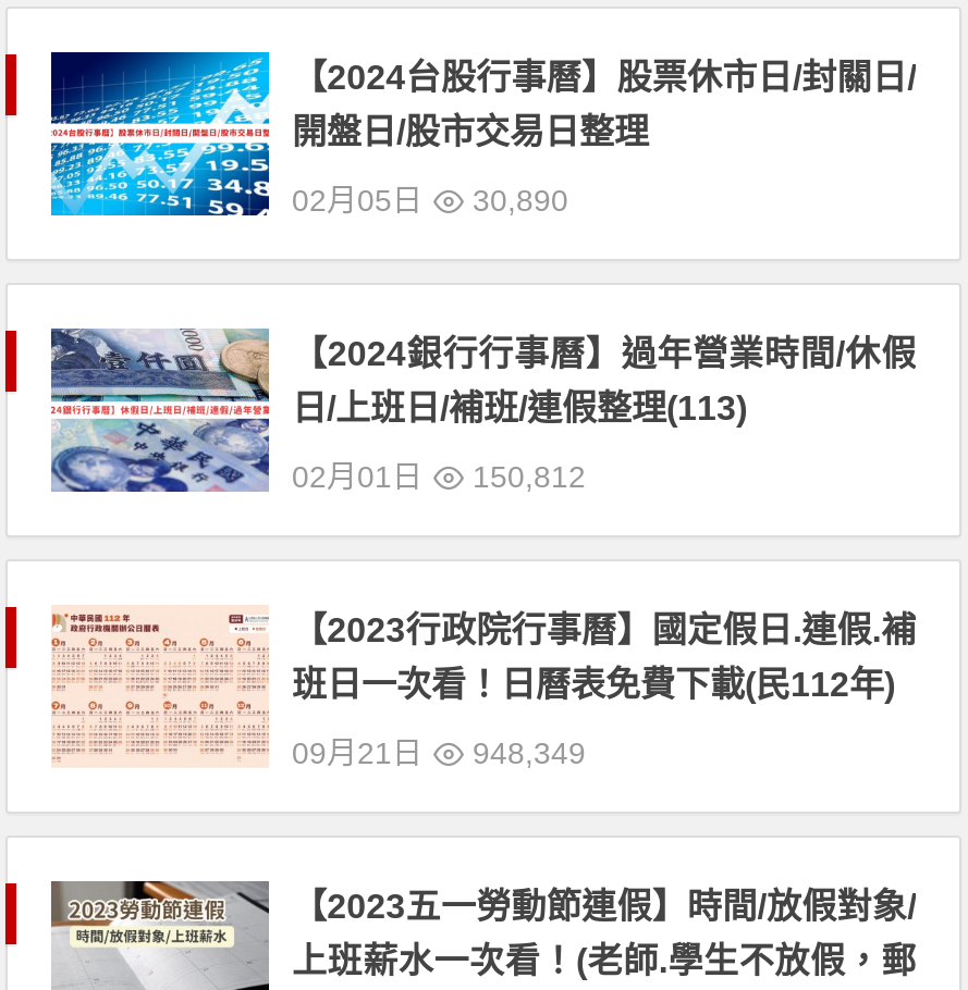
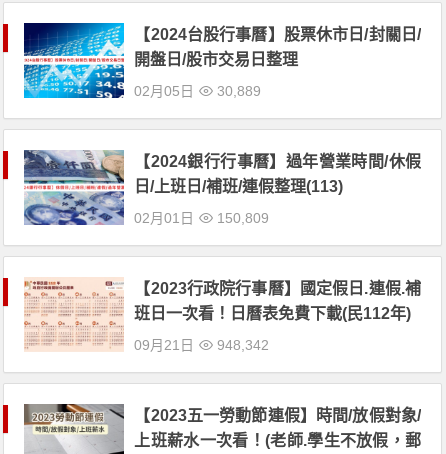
[292,183,568,218] 02月05日 30,890 -> [134,83,261,99] 02月05日 30,889
[292,459,586,494] 02月01日 150,812 -> [134,210,269,226] 02月01日 150,809
[292,735,586,770] 09月21日 948,349 -> [134,337,269,353] 09月21日 948,342

